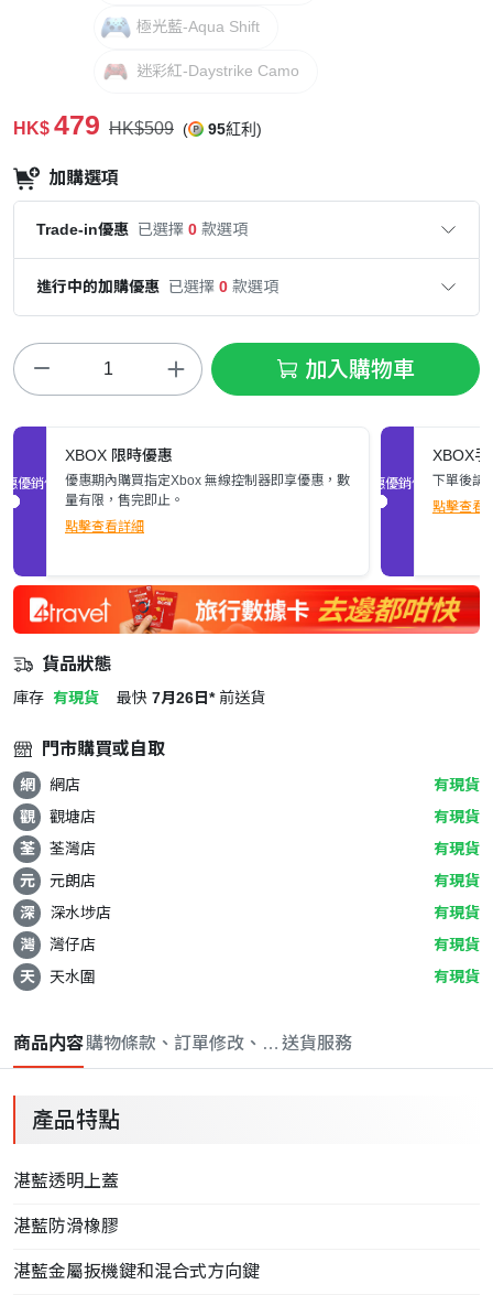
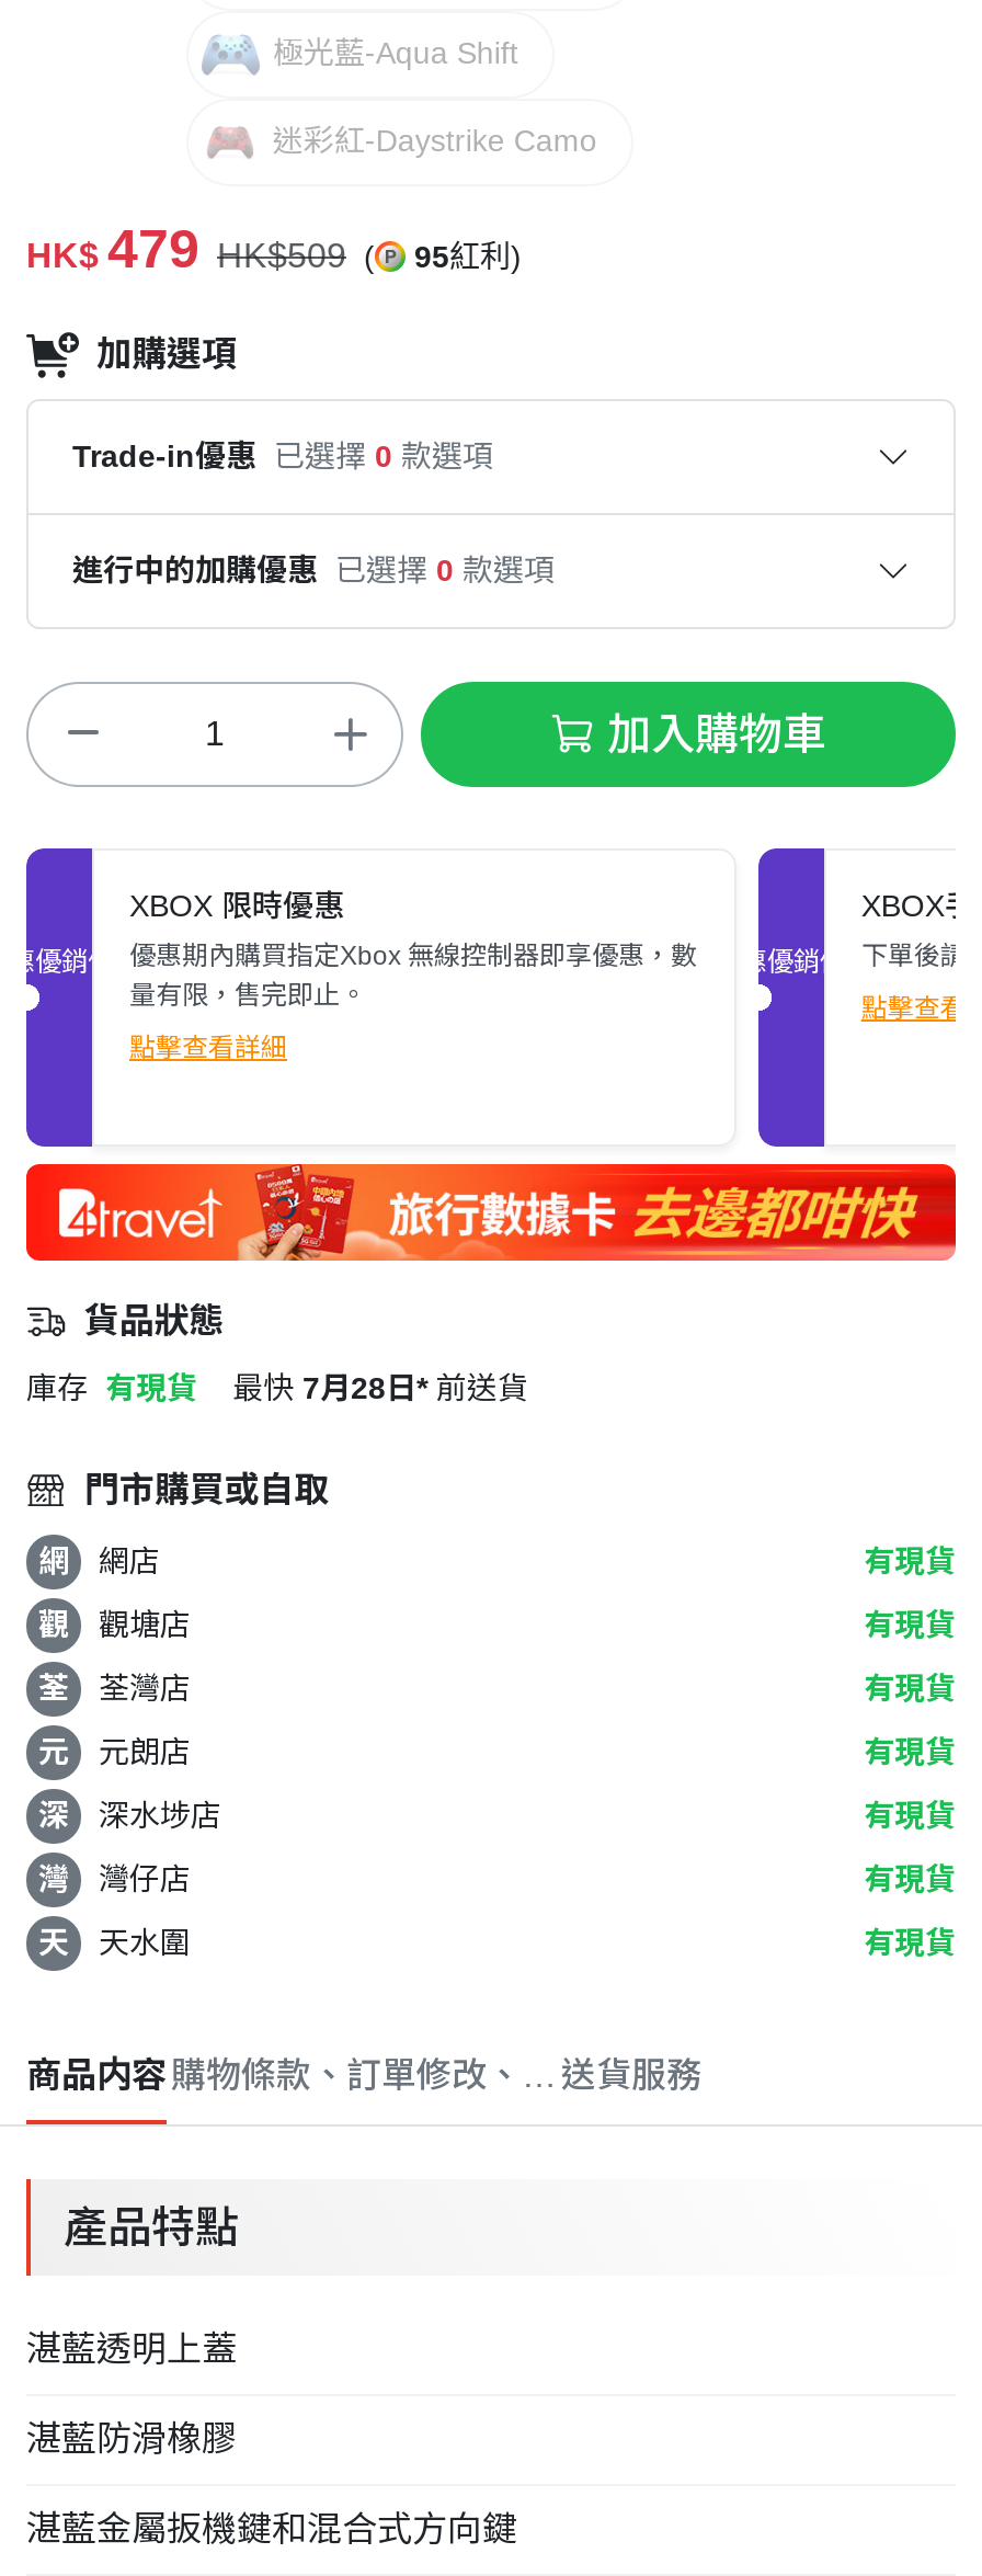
[117,689,265,707] 最快 7月26日* 前送貨 -> [232,1370,528,1406] 最快 7月28日* 前送貨

